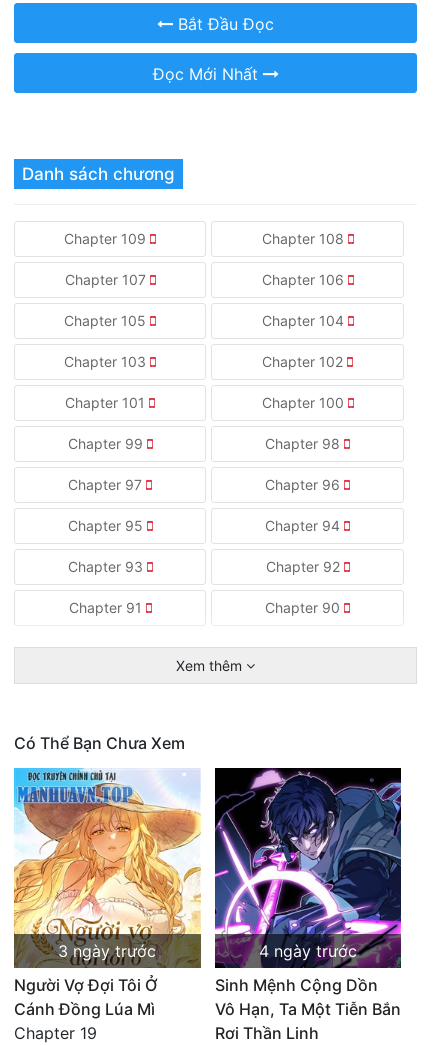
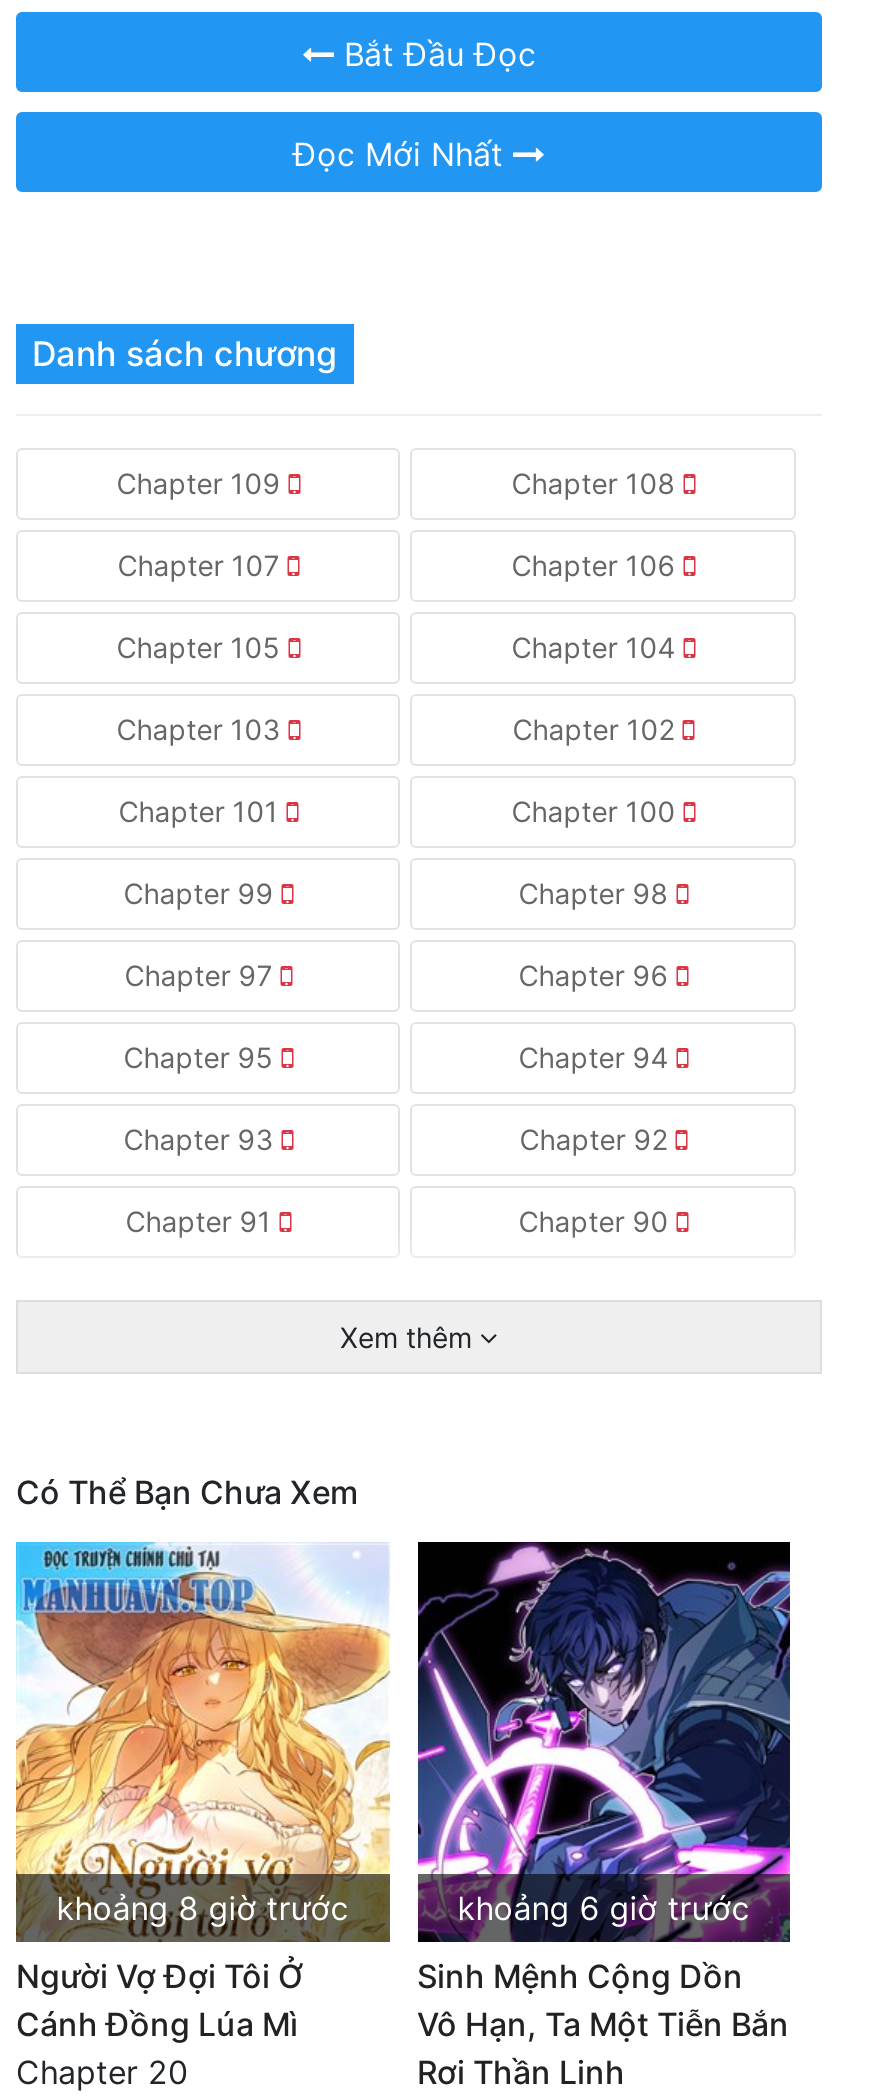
[58,941,156,961] 3 ngày trước -> [56,1888,348,1928] khoảng 8 giờ trước
[259,941,357,961] 4 ngày trước -> [458,1888,750,1928] khoảng 6 giờ trước
[14,1023,97,1043] Chapter 19 -> [16,2052,188,2092] Chapter 20

